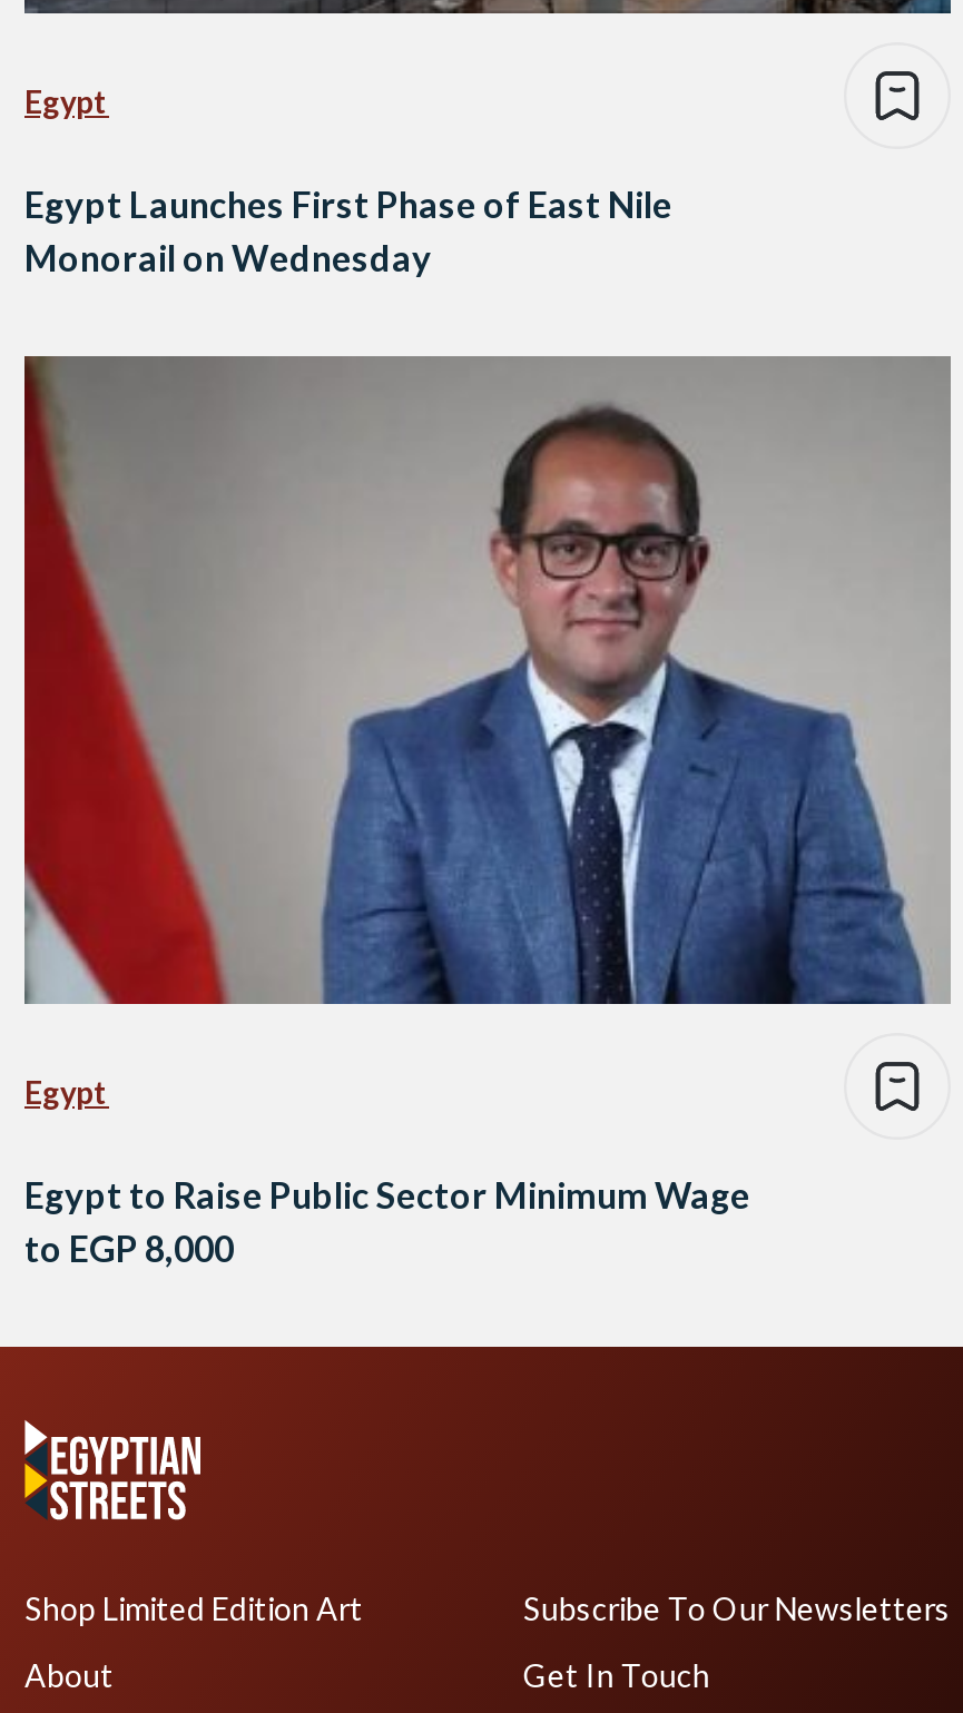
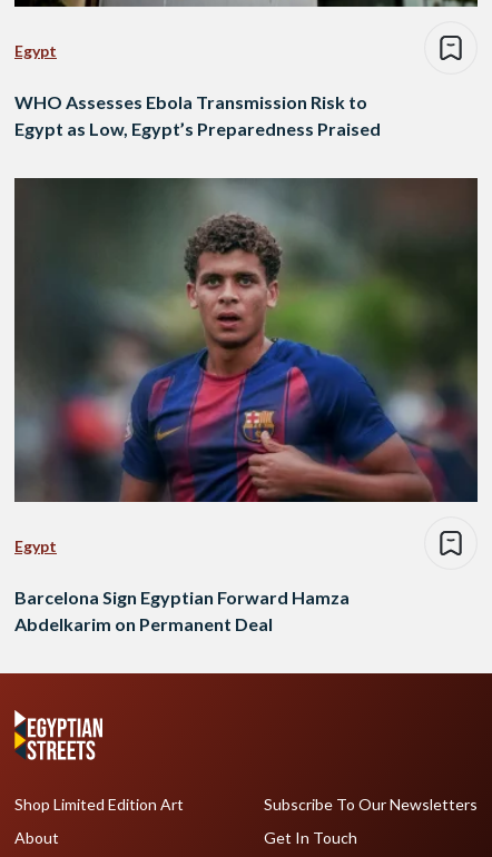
[24,183,672,279] Egypt Launches First Phase of East Nile | Monorail on Wednesday -> [14,91,381,139] WHO Assesses Ebola Transmission Risk to | Egypt as Low, Egypt’s Preparedness Praised
[22,356,949,1006] [image] -> [13,178,478,503] [image]
[24,1174,750,1270] Egypt to Raise Public Sector Minimum Wage | to EGP 8,000 -> [14,587,350,635] Barcelona Sign Egyptian Forward Hamza | Abdelkarim on Permanent Deal

